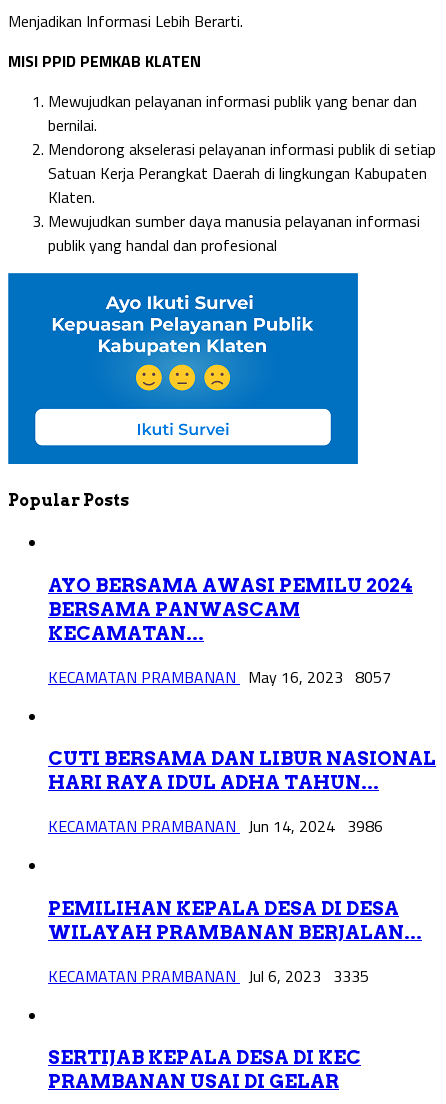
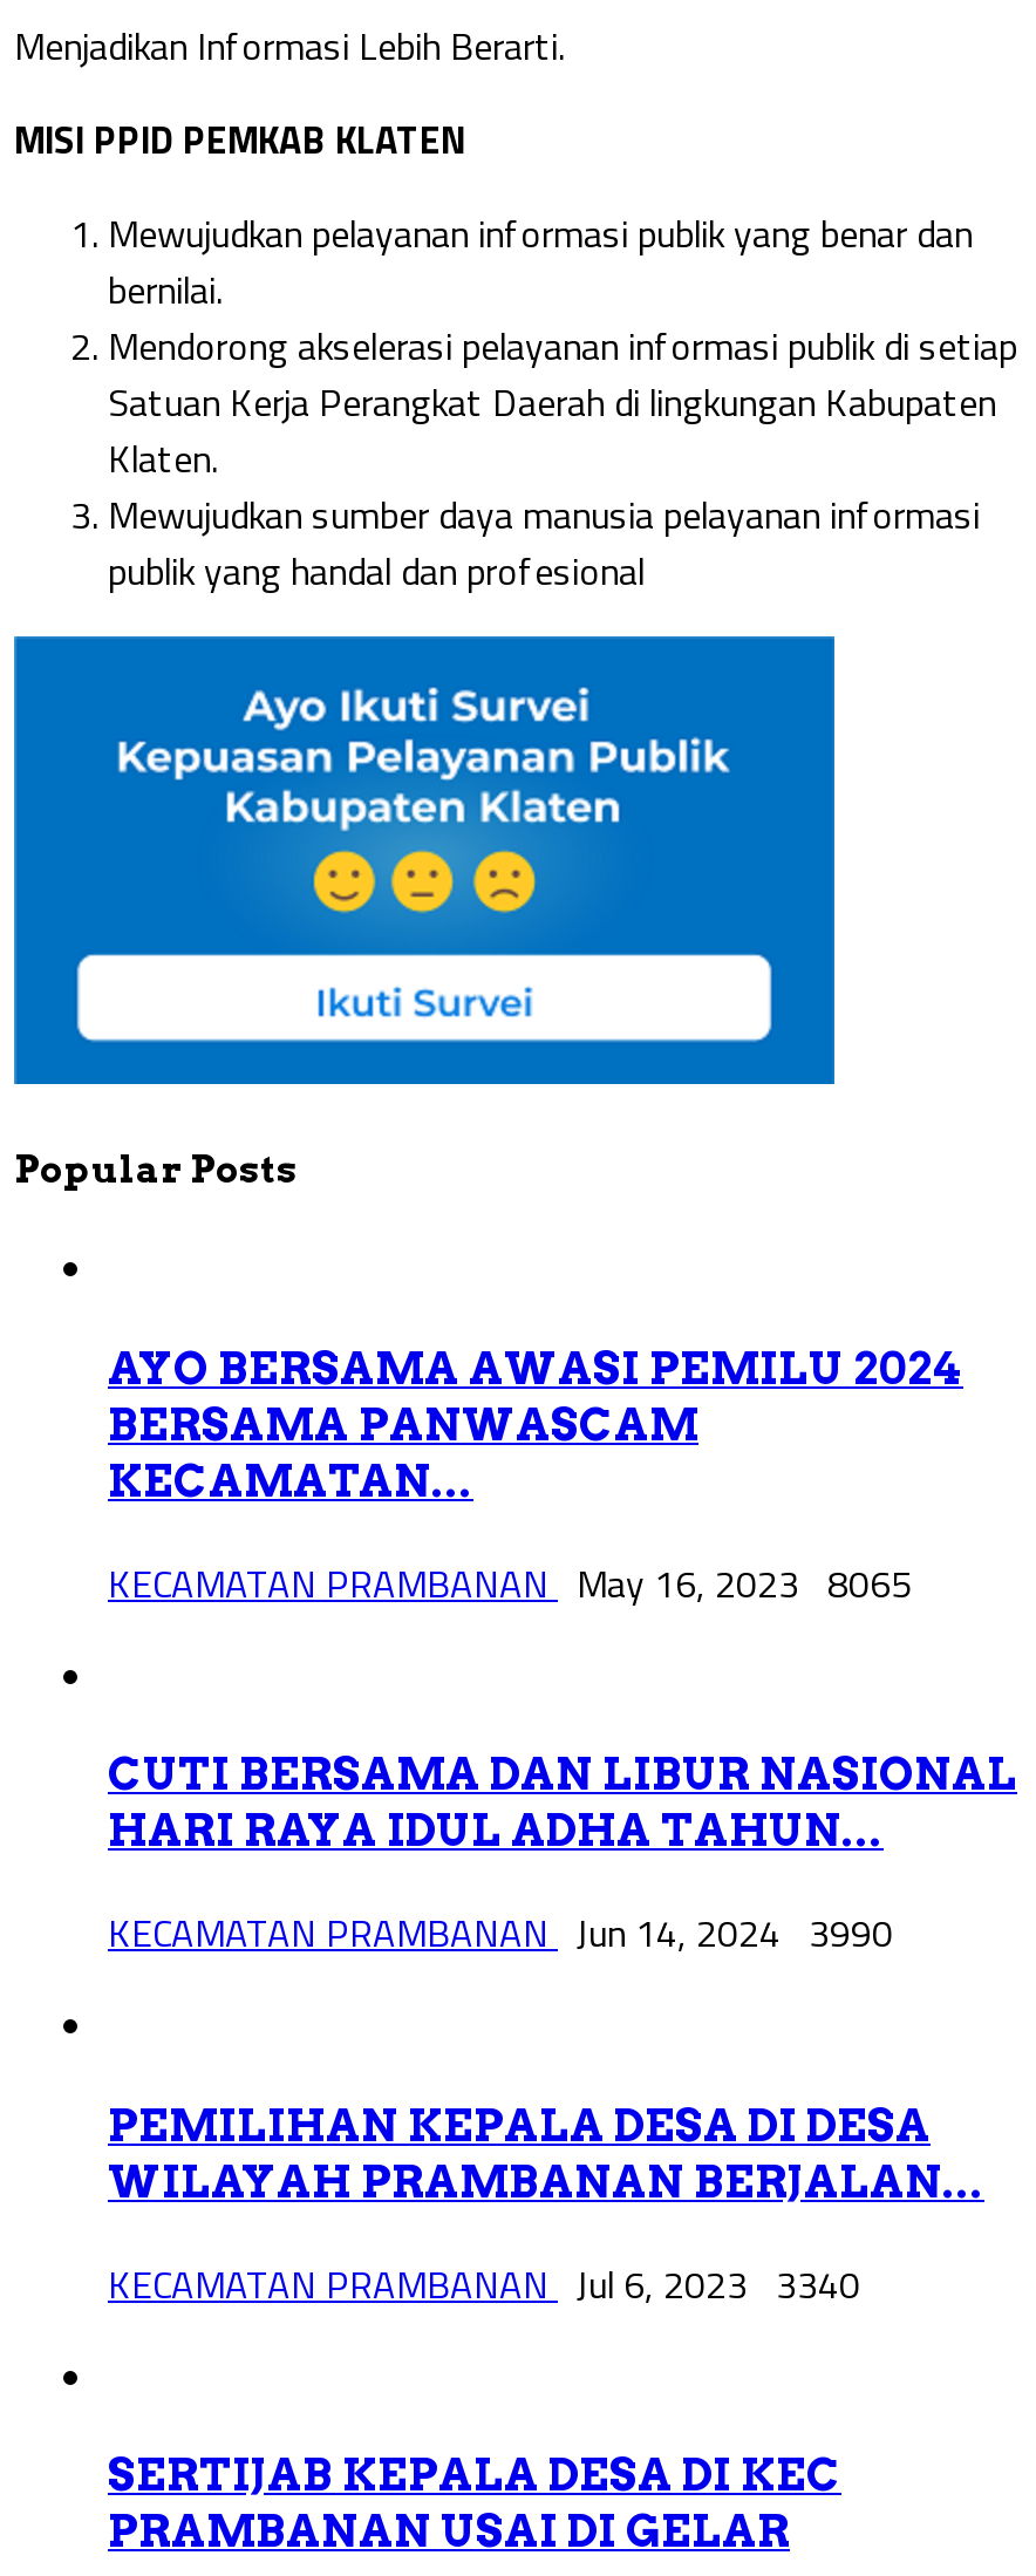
[48,665,391,689] KECAMATAN PRAMBANAN May 16, 2023 8057 -> [108,1555,912,1611] KECAMATAN PRAMBANAN May 16, 2023 8065
[48,814,383,838] KECAMATAN PRAMBANAN Jun 14, 2024 3986 -> [108,1905,893,1961] KECAMATAN PRAMBANAN Jun 14, 2024 3990
[48,964,369,988] KECAMATAN PRAMBANAN Jul 6, 2023 3335 -> [108,2255,860,2311] KECAMATAN PRAMBANAN Jul 6, 2023 3340

